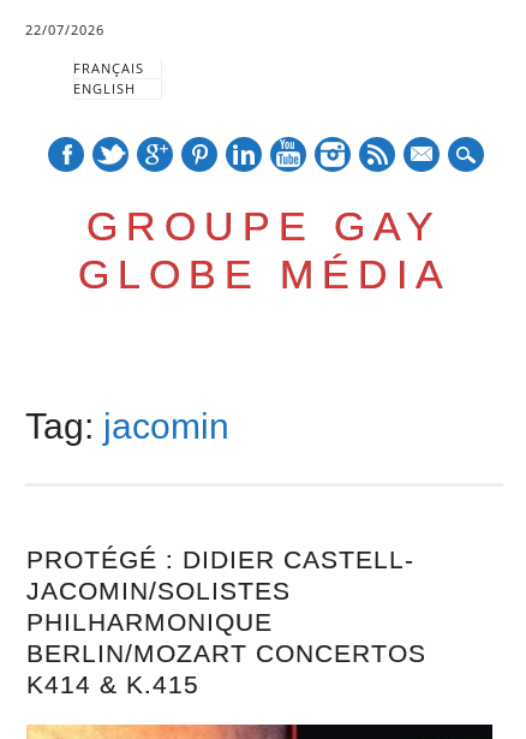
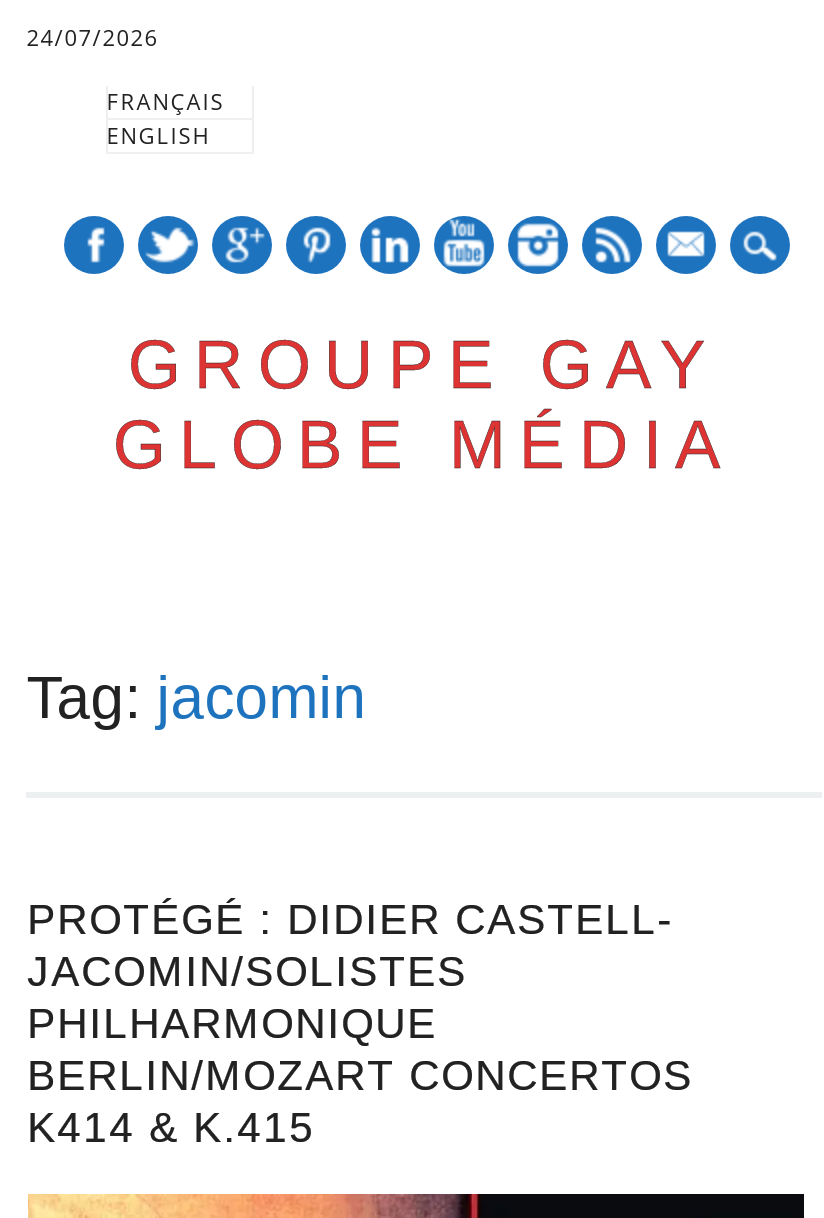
[26,20,105,38] 22/07/2026 -> [27,22,159,52] 24/07/2026

